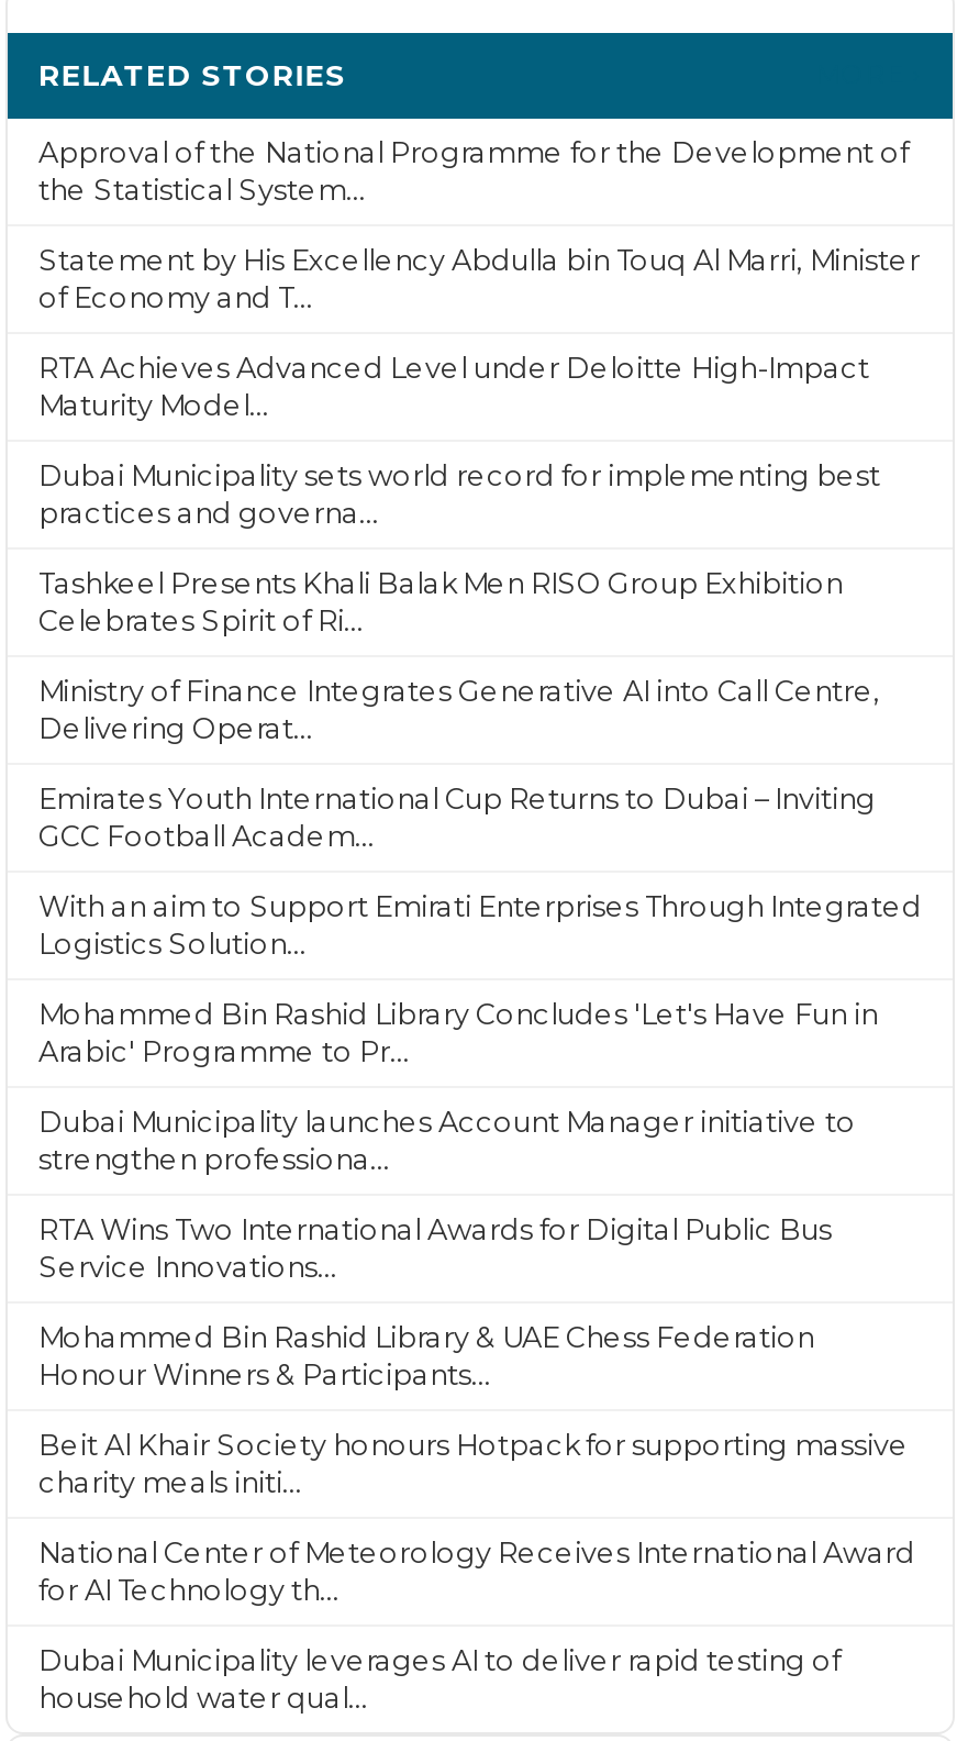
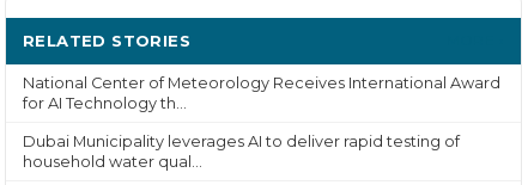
[38,137,922,1500] Approval of the National Programme for the Development of | the Statistical System... | Statement by His Excellency Abdulla bin Touq Al Marri, Minister | of Economy and T... | RTA Achieves Advanced Level under Deloitte High-Impact | Maturity Model... | Dubai Municipality sets world record for implementing best | practices and governa... | Tashkeel Presents Khali Balak Men RISO Group Exhibition | Celebrates Spirit of Ri... | Ministry of Finance Integrates Generative AI into Call Centre, | Delivering Operat... | Emirates Youth International Cup Returns to Dubai – Inviting | GCC Football Academ... | With an aim to Support Emirati Enterprises Through Integrated | Logistics Solution... | Mohammed Bin Rashid Library Concludes 'Let's Have Fun in | Arabic' Programme to Pr... | Dubai Municipality launches Account Manager initiative to | strengthen professiona... | RTA Wins Two International Awards for Digital Public Bus | Service Innovations... | Mohammed Bin Rashid Library & UAE Chess Federation | Honour Winners & Participants... | Beit Al Khair Society honours Hotpack for supporting massive | charity meals initi... -> none

